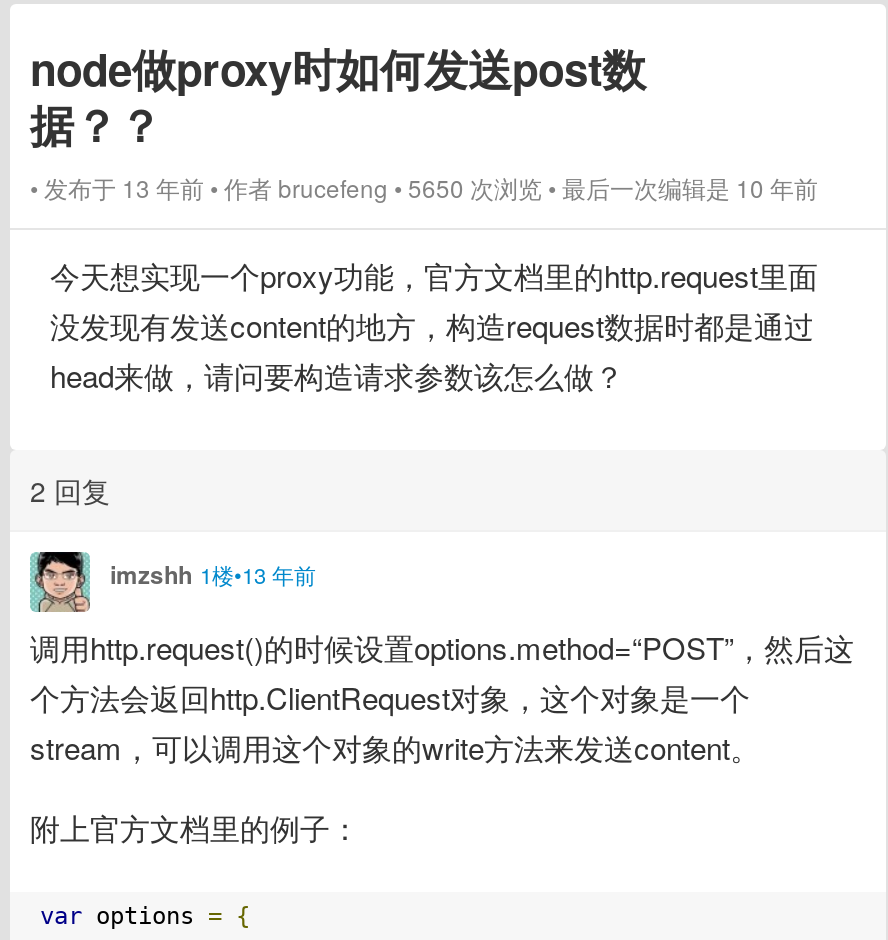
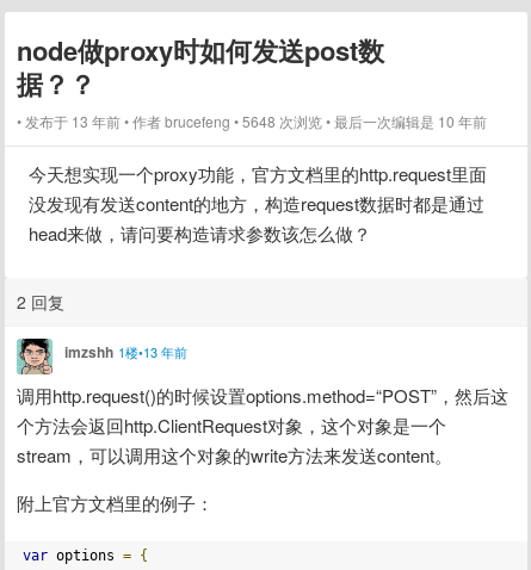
[38,170,818,204] 发布于 13 年前 作者brucefeng 5650 次浏览 最后一次编辑是 10 年前 -> [21,111,487,131] 发布于 13 年前 作者brucefeng 5648 次浏览 最后一次编辑是 10 年前

